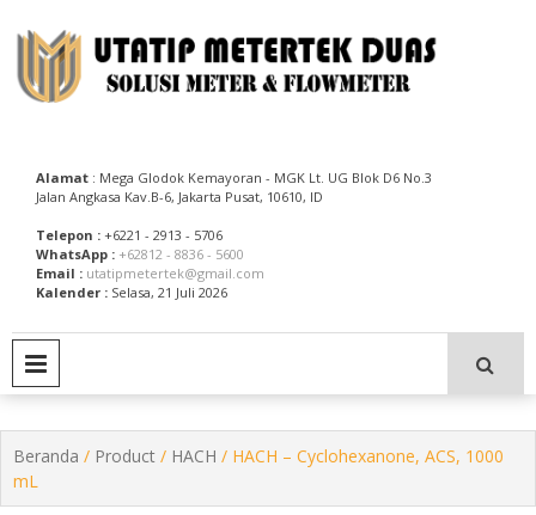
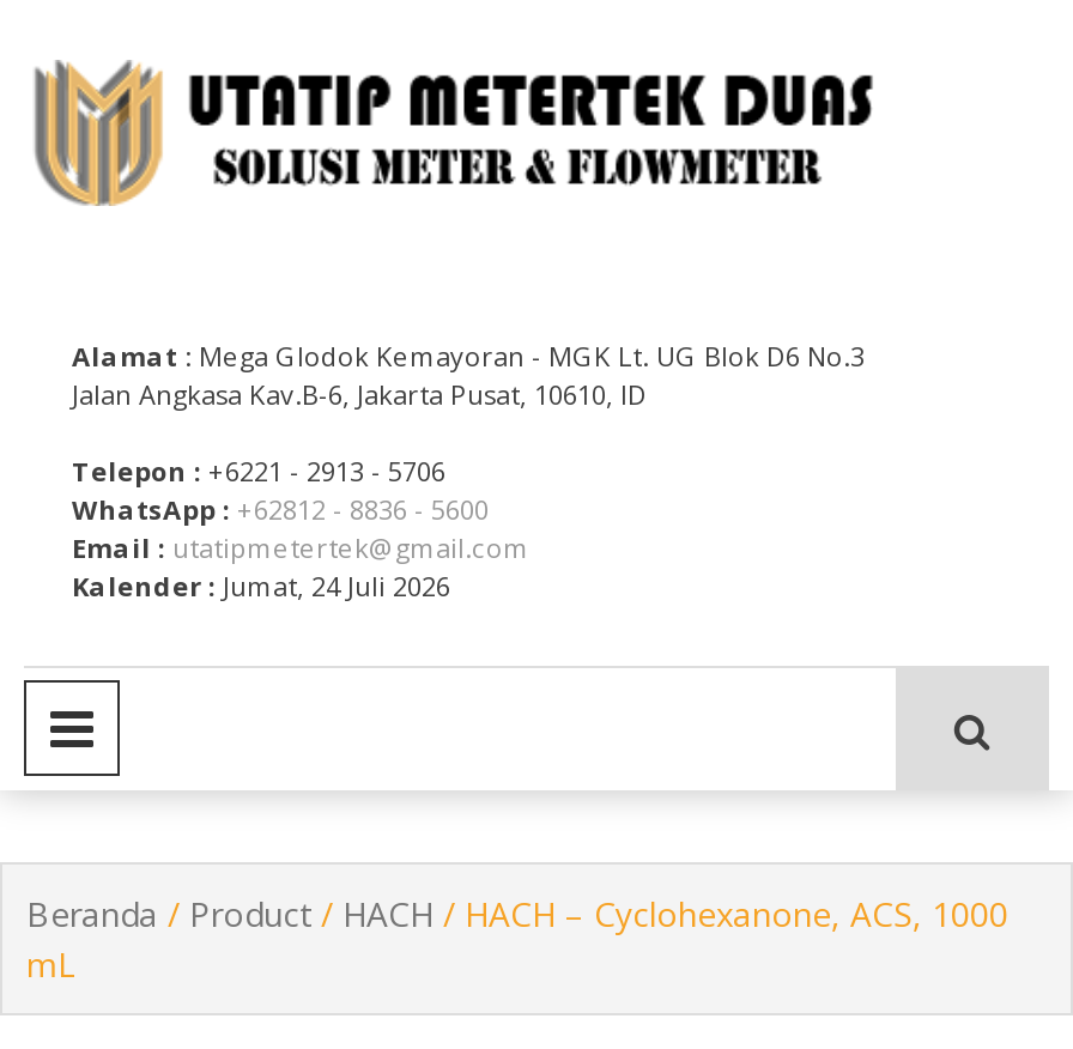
[36,283,227,301] Kalender : Selasa, 21 Juli 2026 -> [72,567,450,603] Kalender : Jumat, 24 Juli 2026

